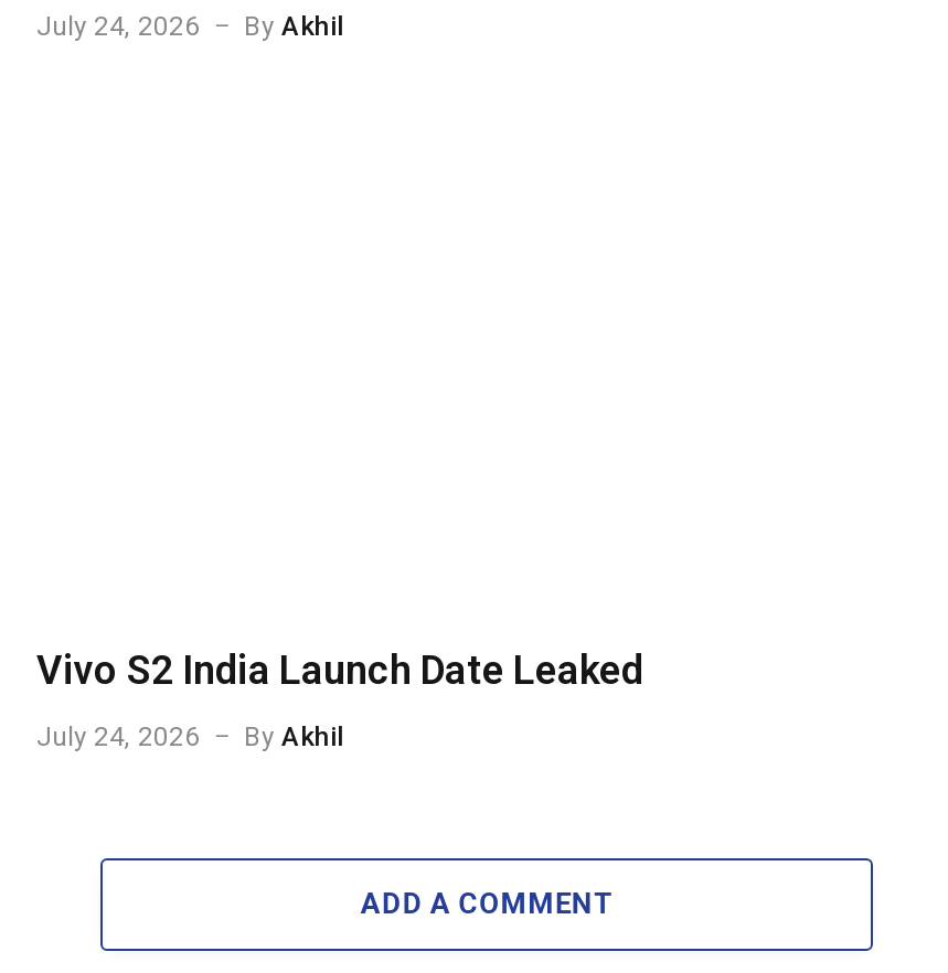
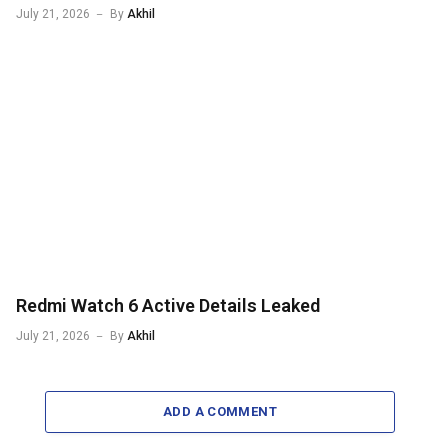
[36,10,343,41] July 24, 2026 By Akhil -> [16,6,155,20] July 21, 2026 By Akhil
[36,646,643,693] Vivo S2 India Launch Date Leaked -> [16,295,320,316] Redmi Watch 6 Active Details Leaked
[36,721,343,752] July 24, 2026 By Akhil -> [16,329,155,343] July 21, 2026 By Akhil

